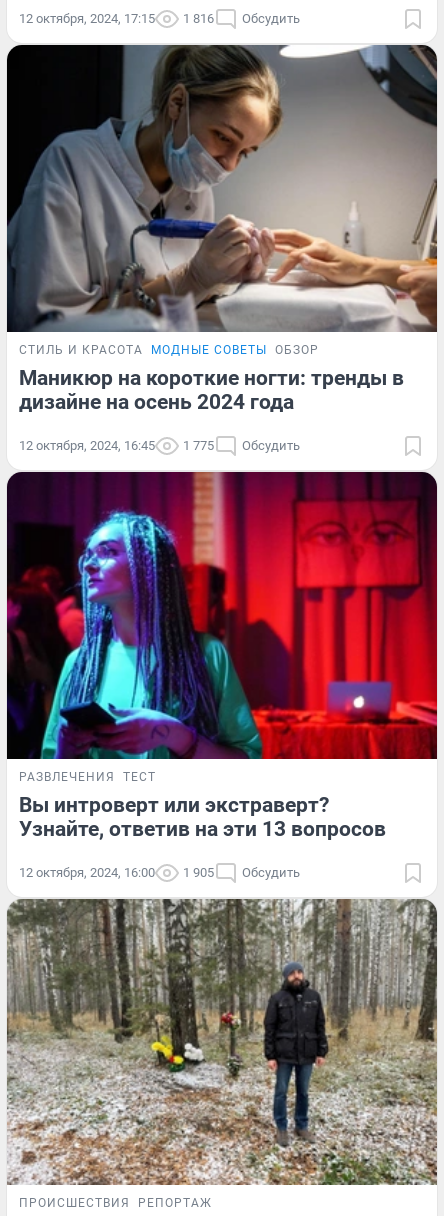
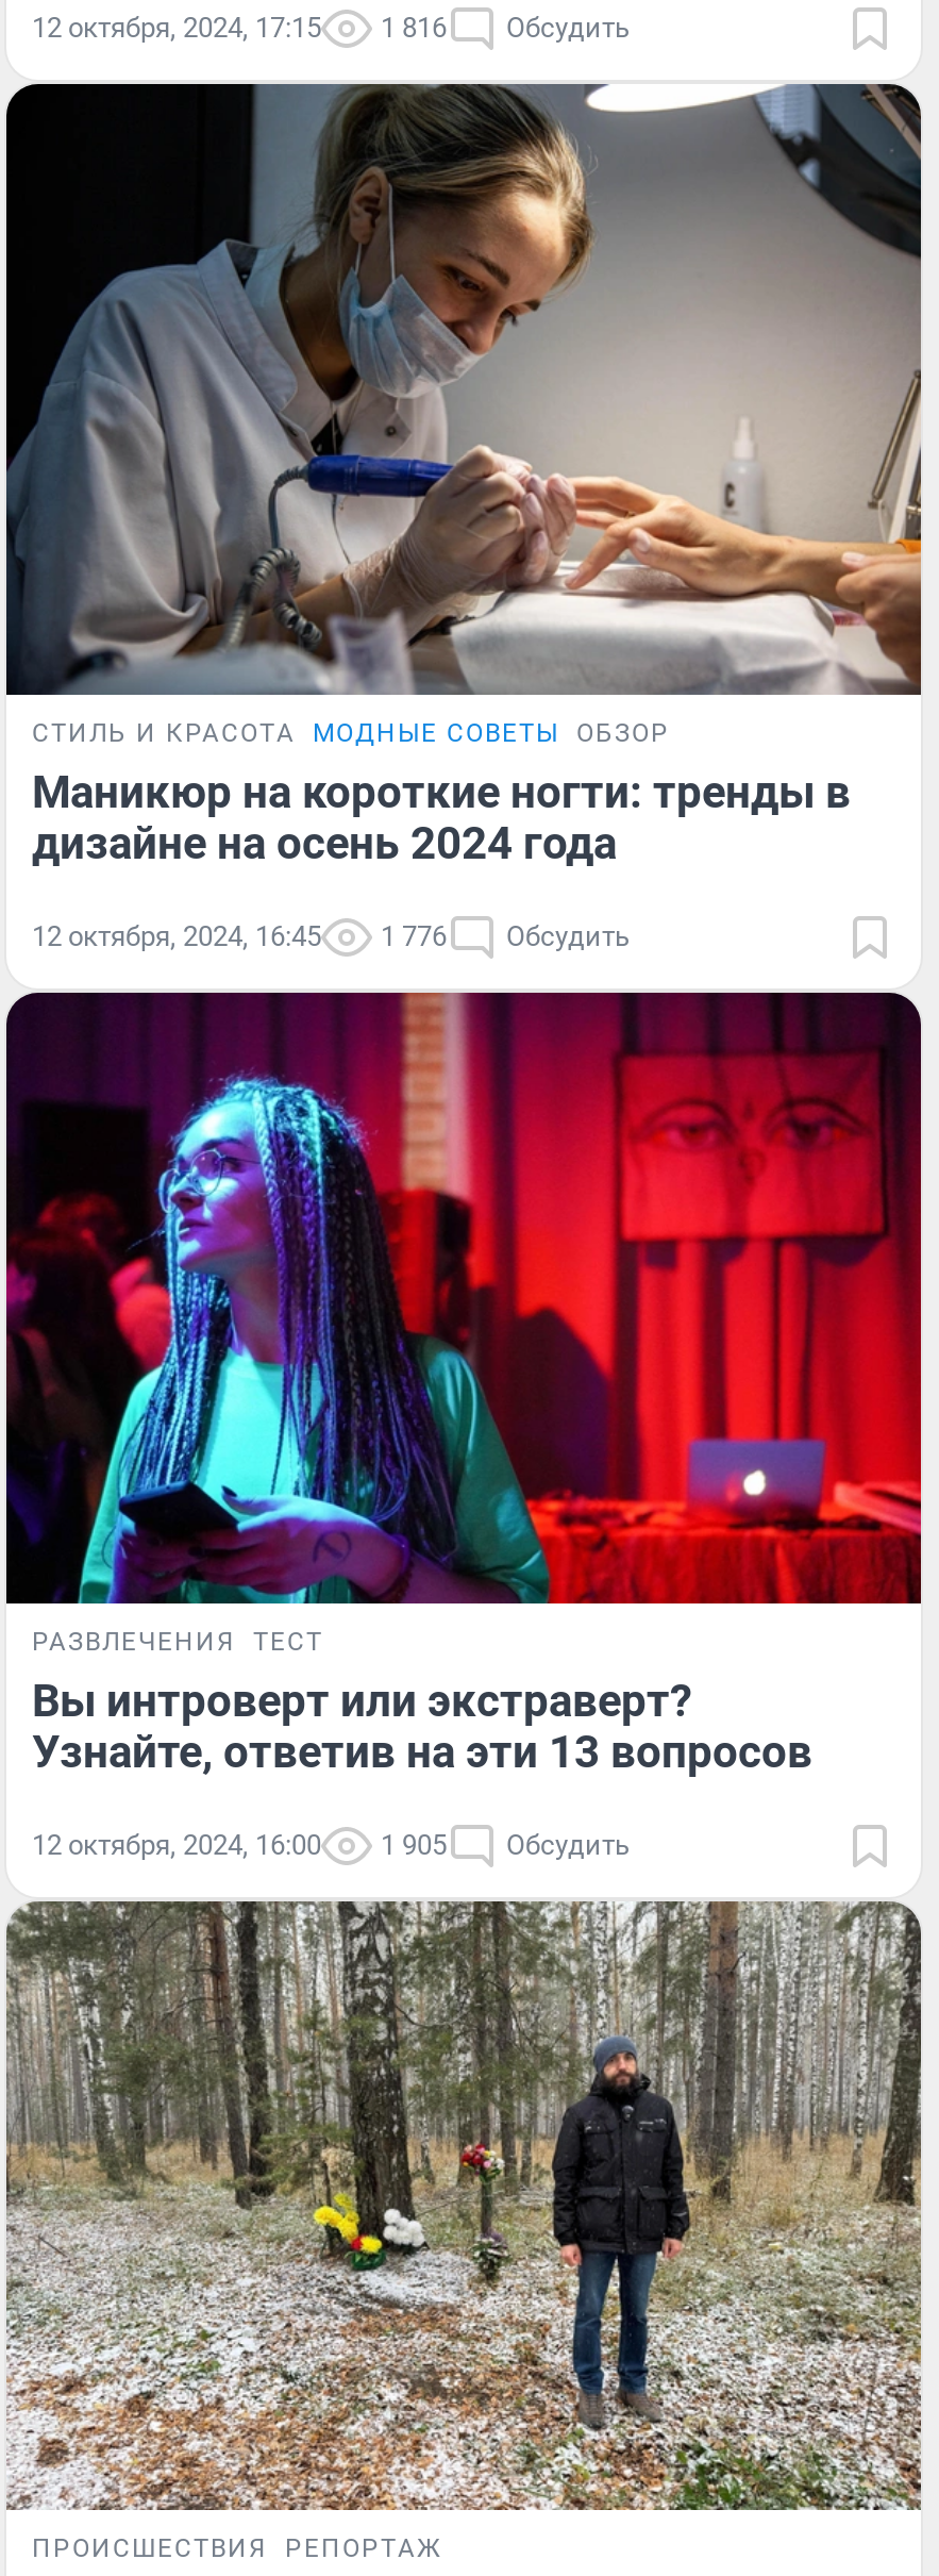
[19,438,300,453] 12 октября, 2024, 16:45 1 775 Обсудить -> [32,920,630,952] 12 октября, 2024, 16:45 1 776 Обсудить

